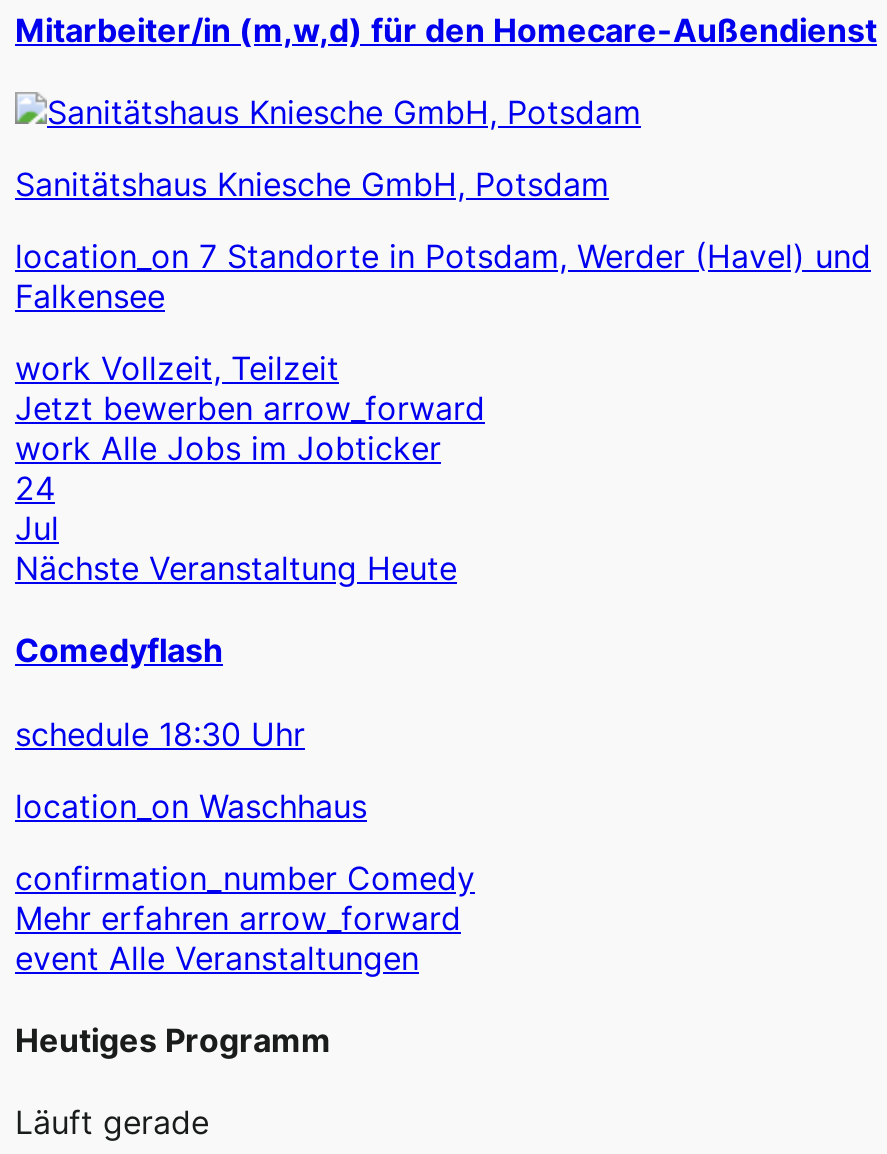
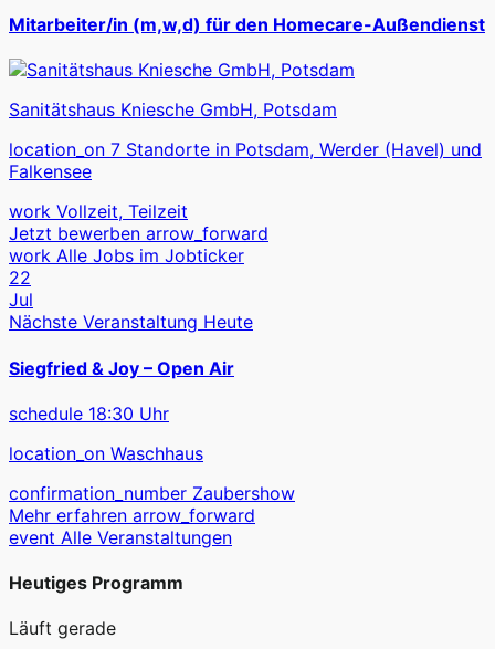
[15,468,55,508] 24 -> [9,267,31,289] 22
[15,630,223,670] Comedyflash -> [9,357,234,379] Siegfried & Joy – Open Air
[15,857,475,897] confirmation_number Comedy -> [9,482,295,504] confirmation_number Zaubershow

